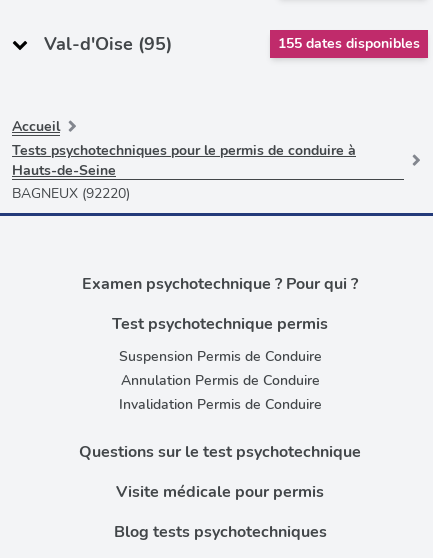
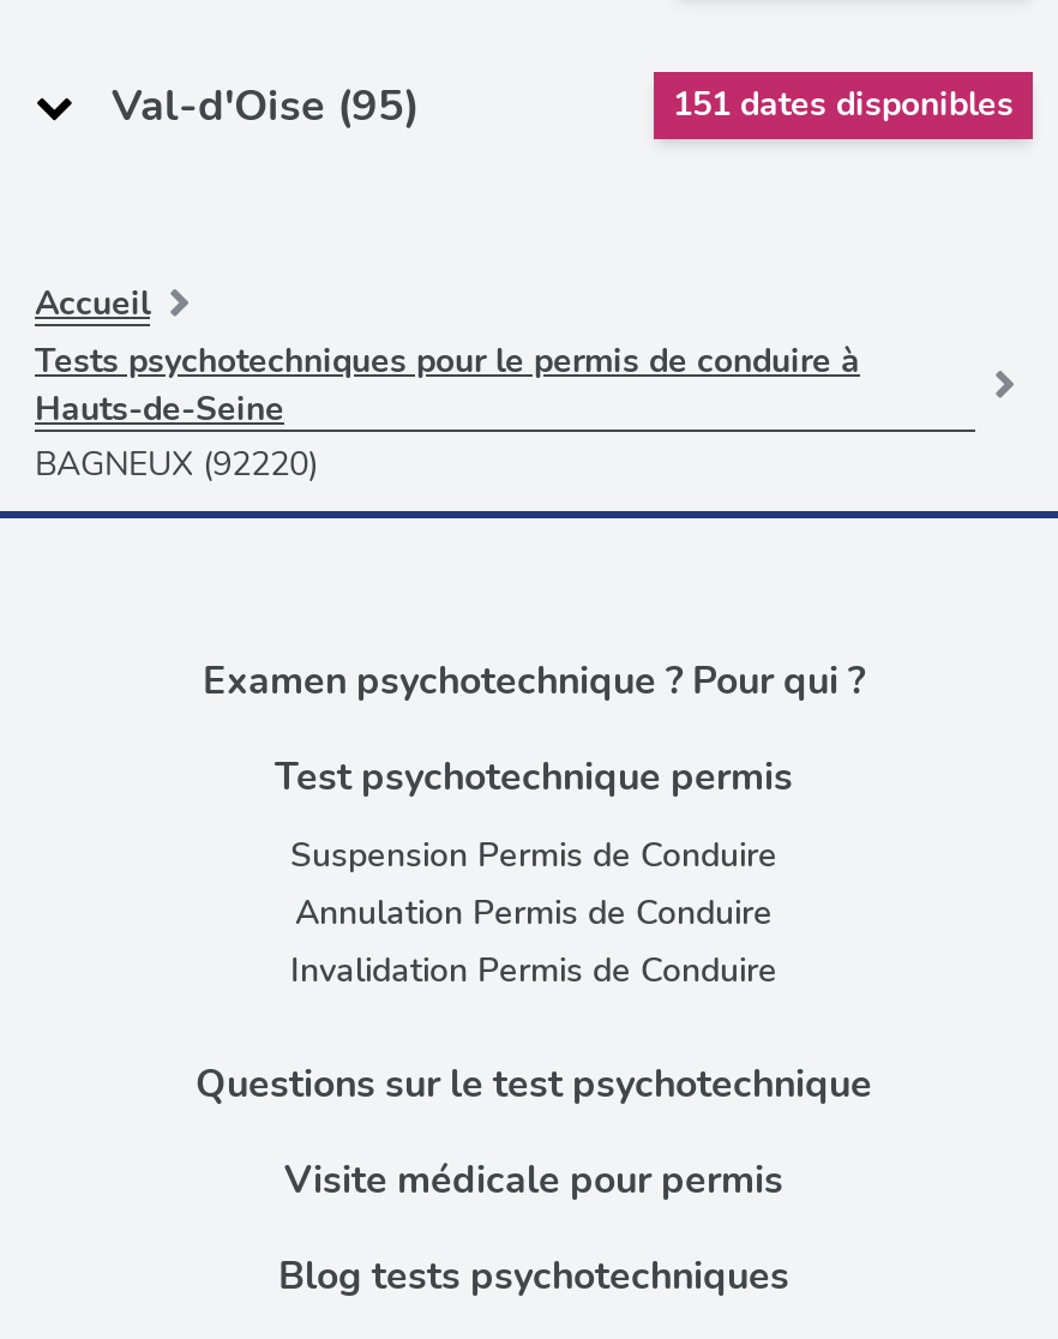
[278,34,420,53] 155 dates disponibles -> [673,82,1014,127] 151 dates disponibles

